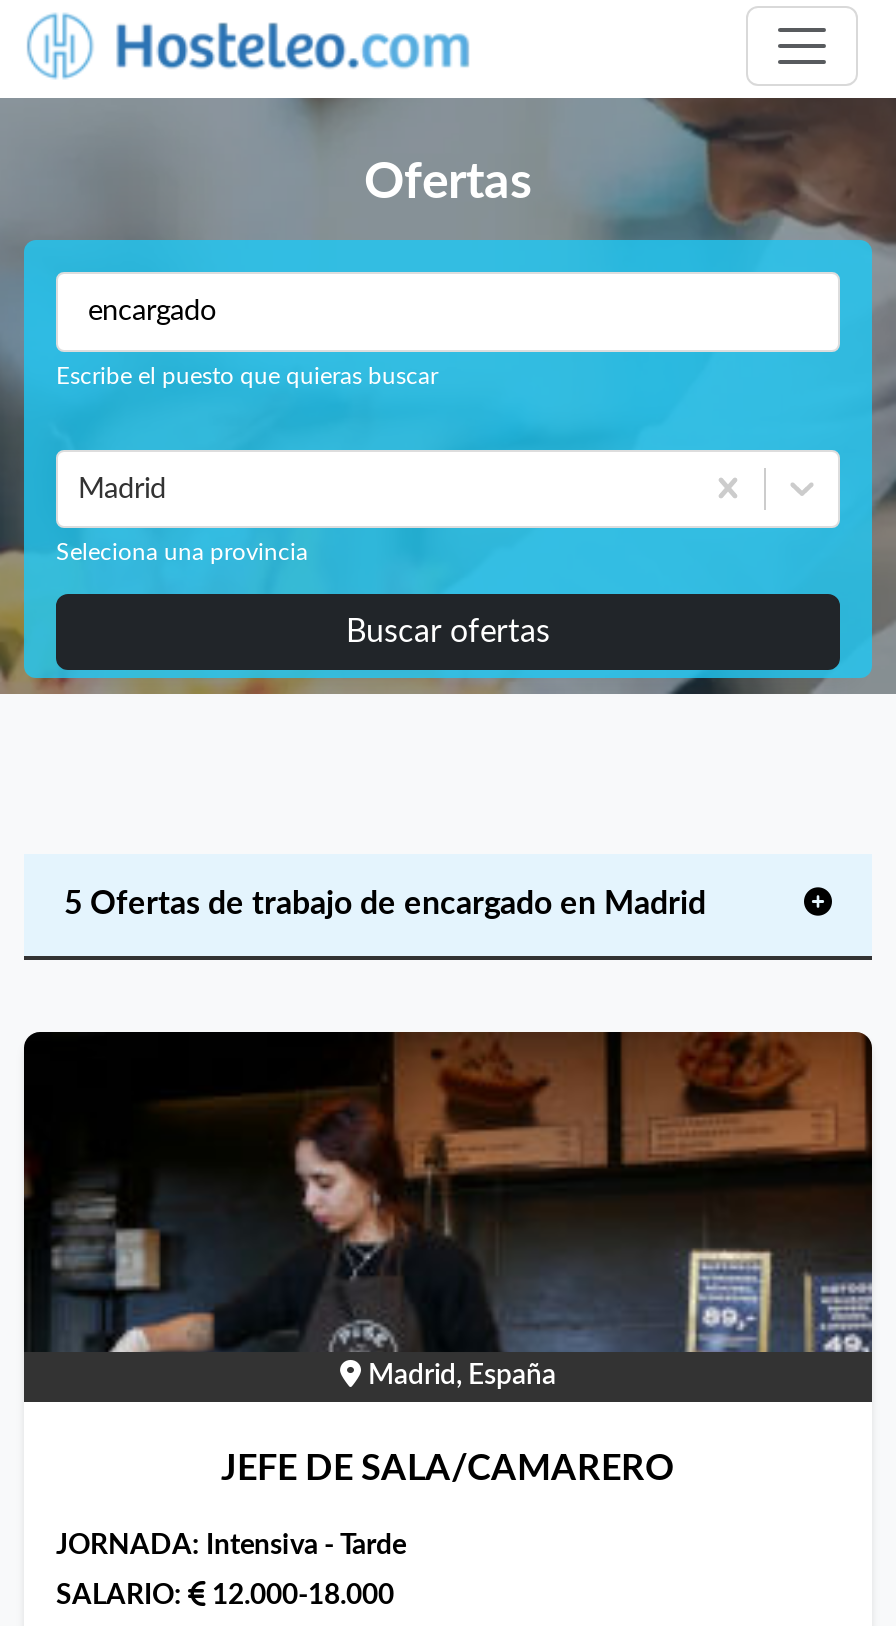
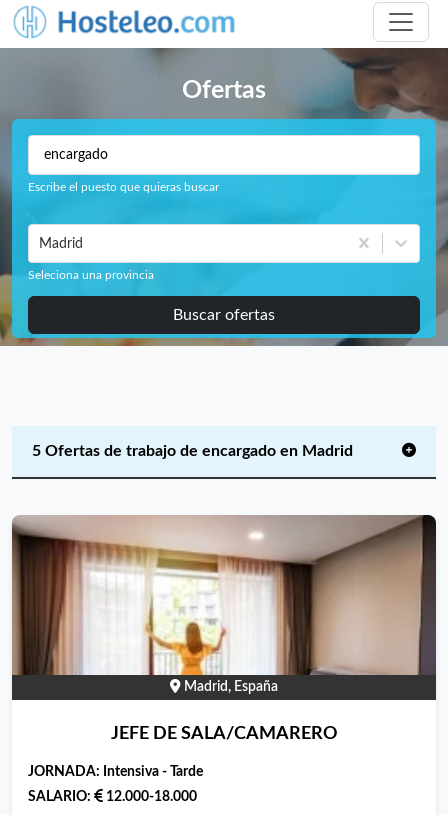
[22,1030,872,1352] [image] -> [11,515,436,676] [image]

